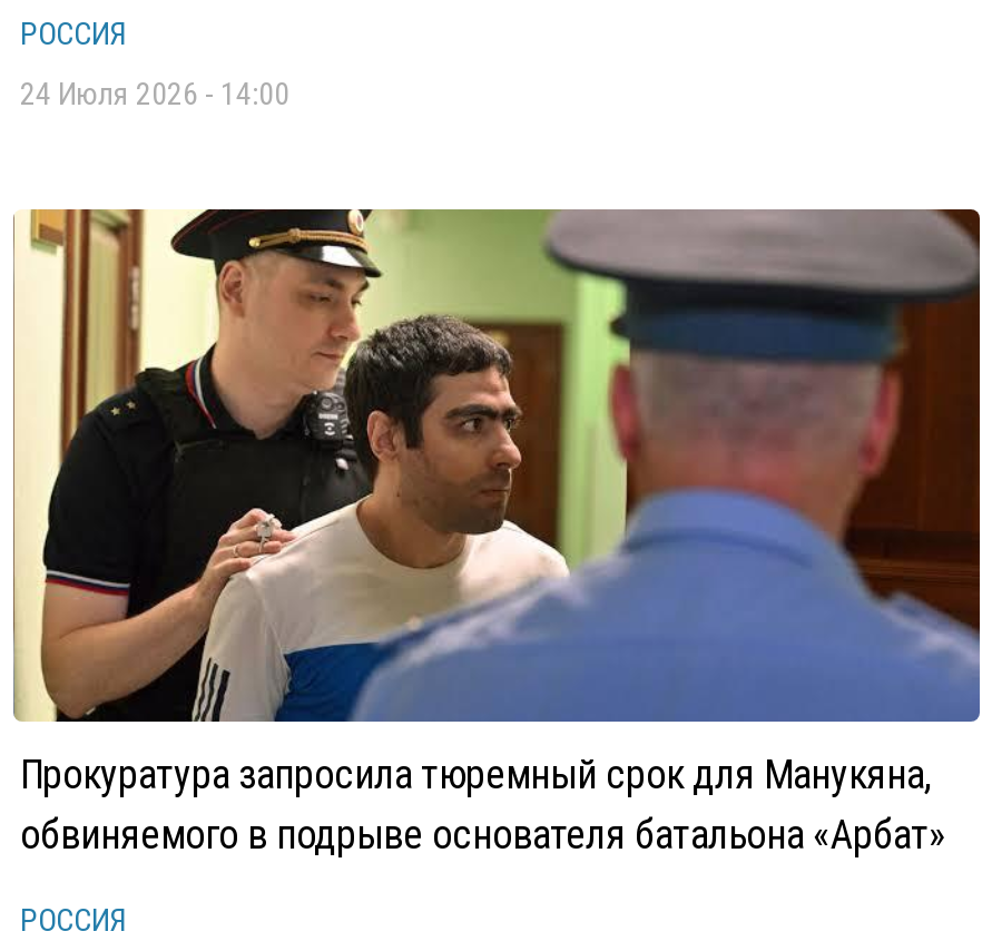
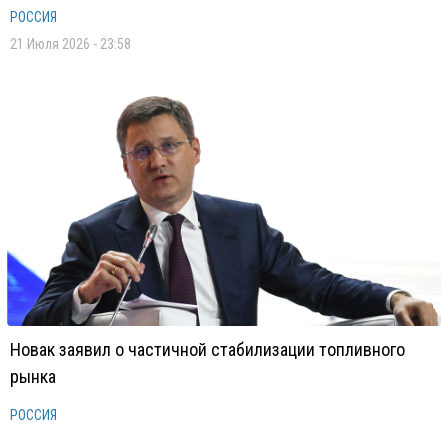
[20,76,289,111] 24 Июля 2026 - 14:00 -> [10,36,131,52] 21 Июля 2026 - 23:58
[11,207,982,857] [image] | Прокуратура запросила тюремный срок для Манукяна, | обвиняемого в подрыве основателя батальона «Арбат» -> [6,96,441,387] [image] | Новак заявил о частичной стабилизации топливного | рынка

